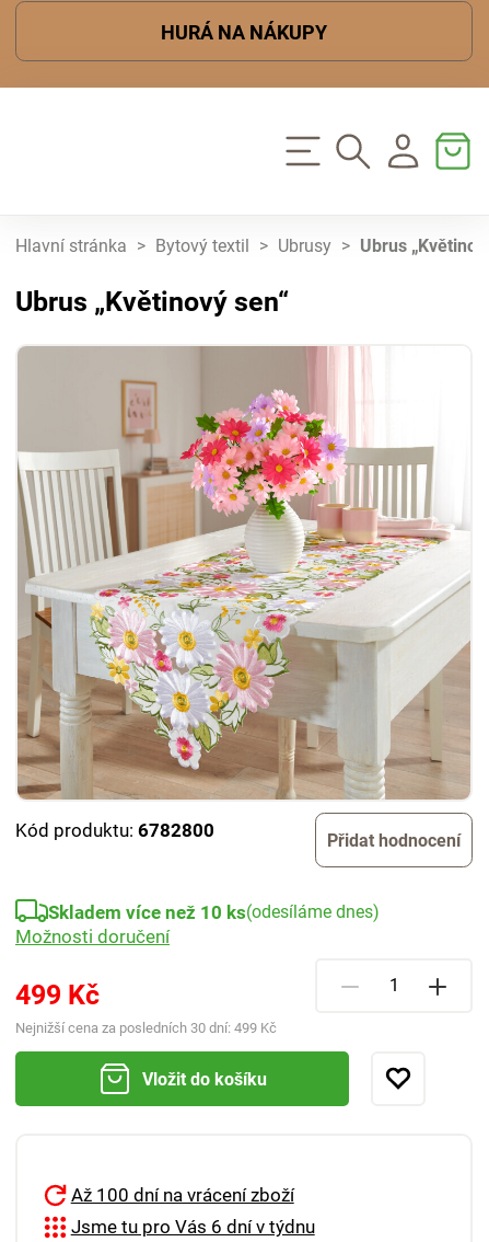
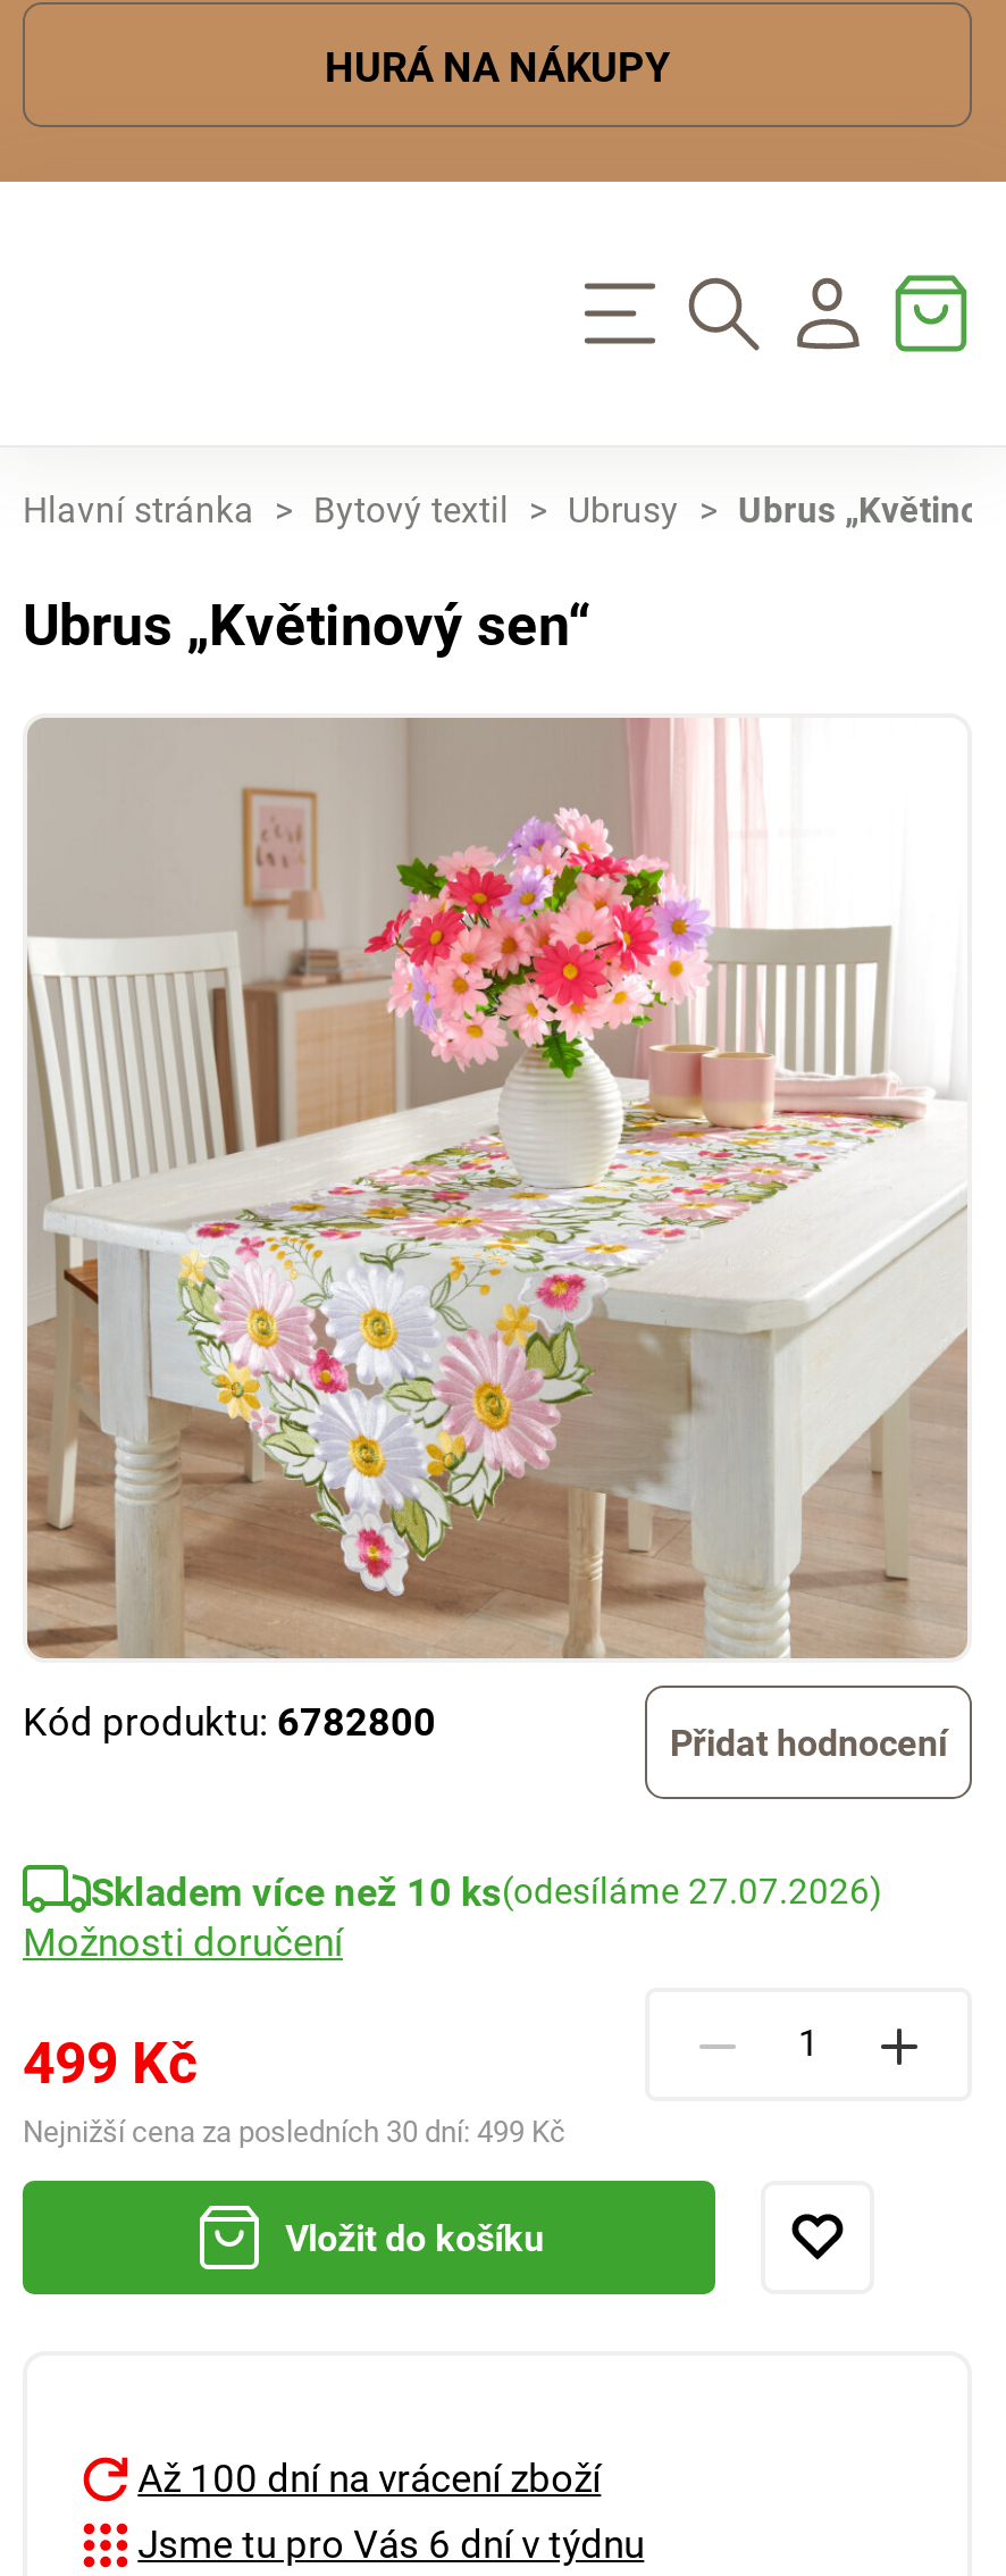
[48,902,380,924] Skladem více než 10 ks(odesíláme dnes) -> [91,1870,883,1916] Skladem více než 10 ks(odesíláme 27.07.2026)

